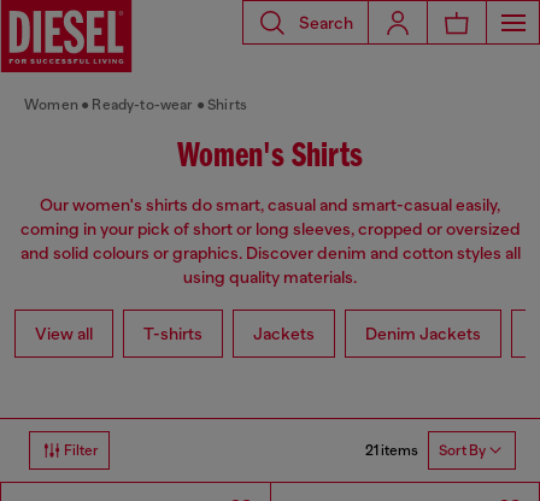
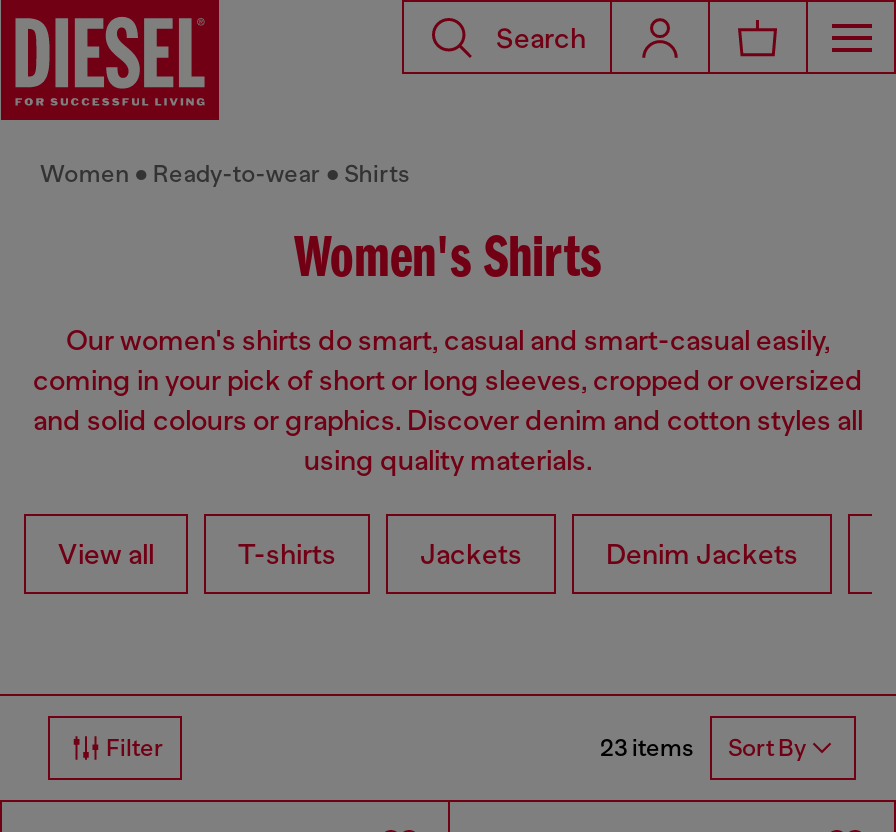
[365,442,486,459] 21 items Sort By -> [600,734,806,763] 23 items Sort By

